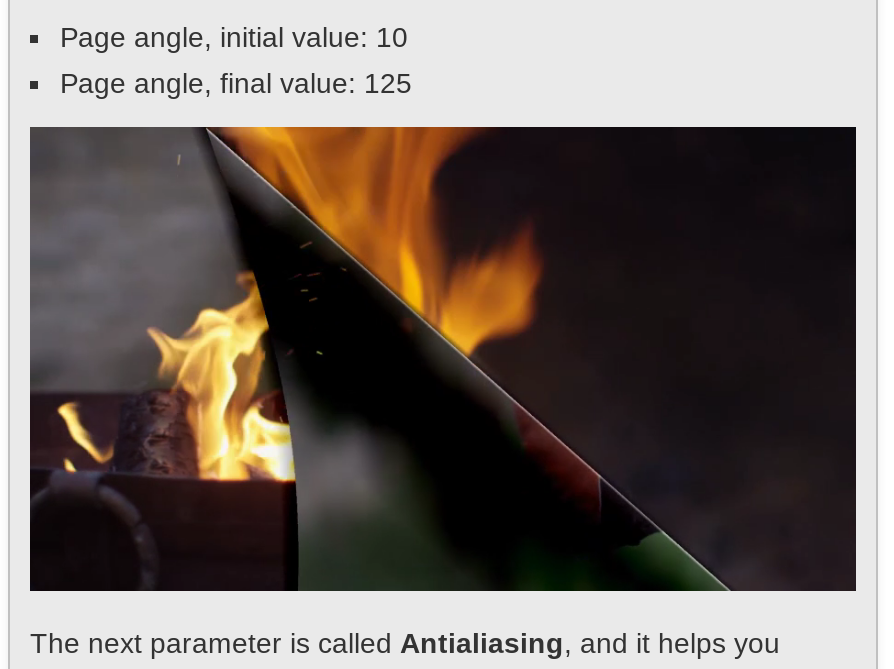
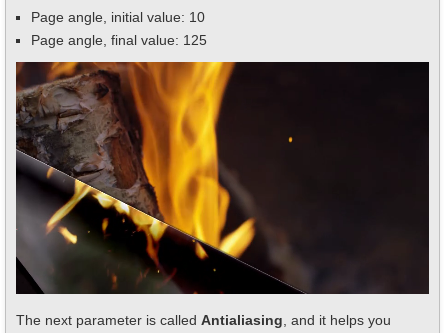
[30,125,728,591] [image] -> [16,61,362,294] [image]

